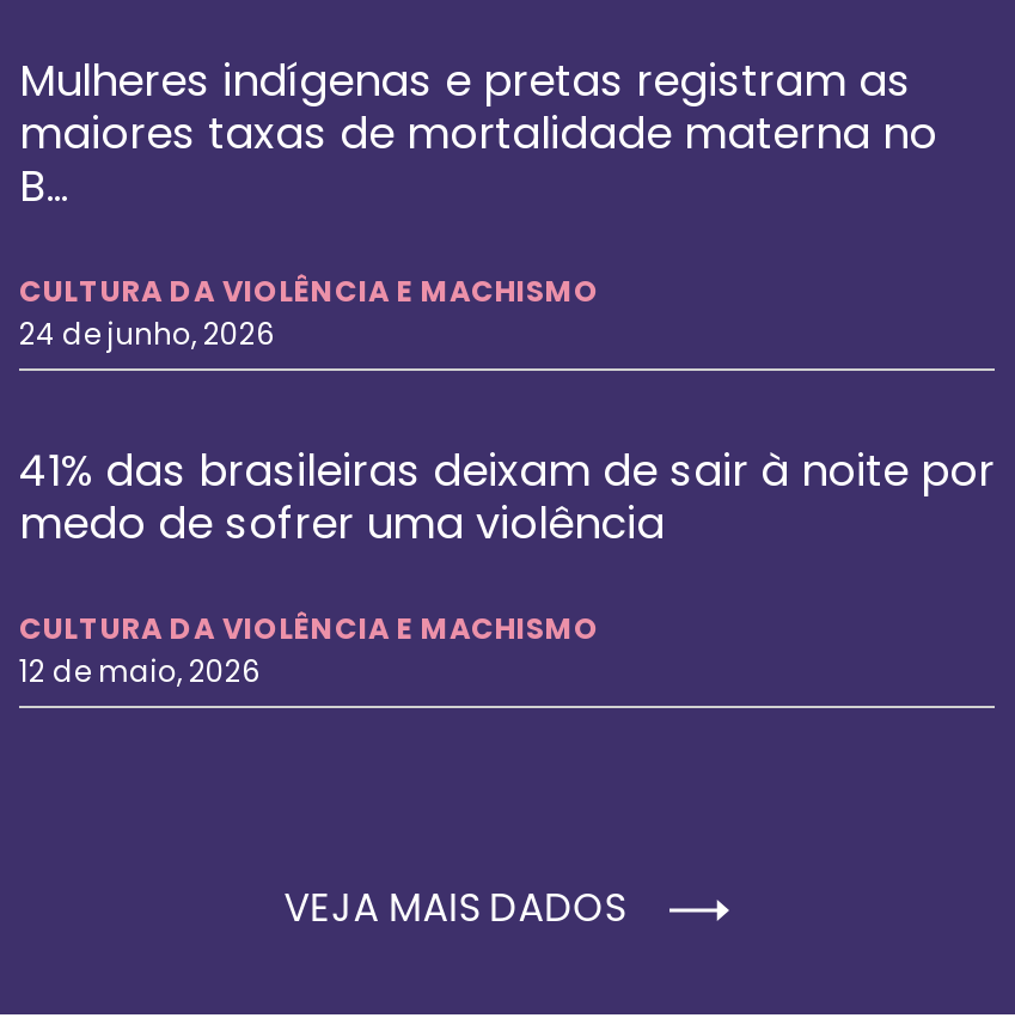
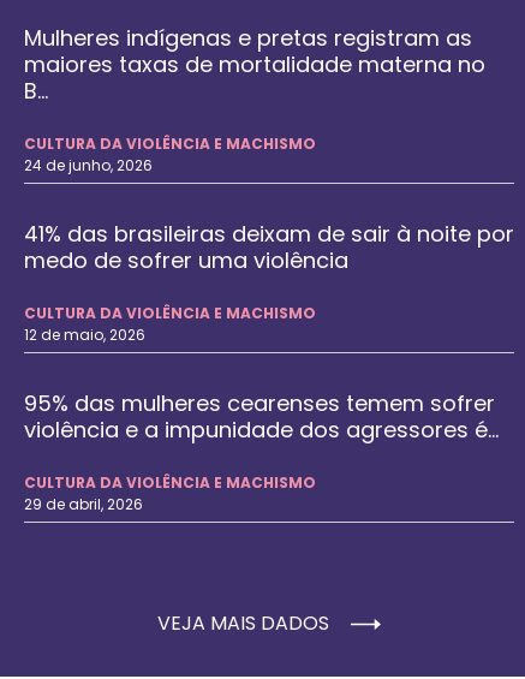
none -> [24,388,499,515] 95% das mulheres cearenses temem sofrer | violência e a impunidade dos agressores é... | CULTURA DA VIOLÊNCIA E MACHISMO | 29 de abril, 2026

